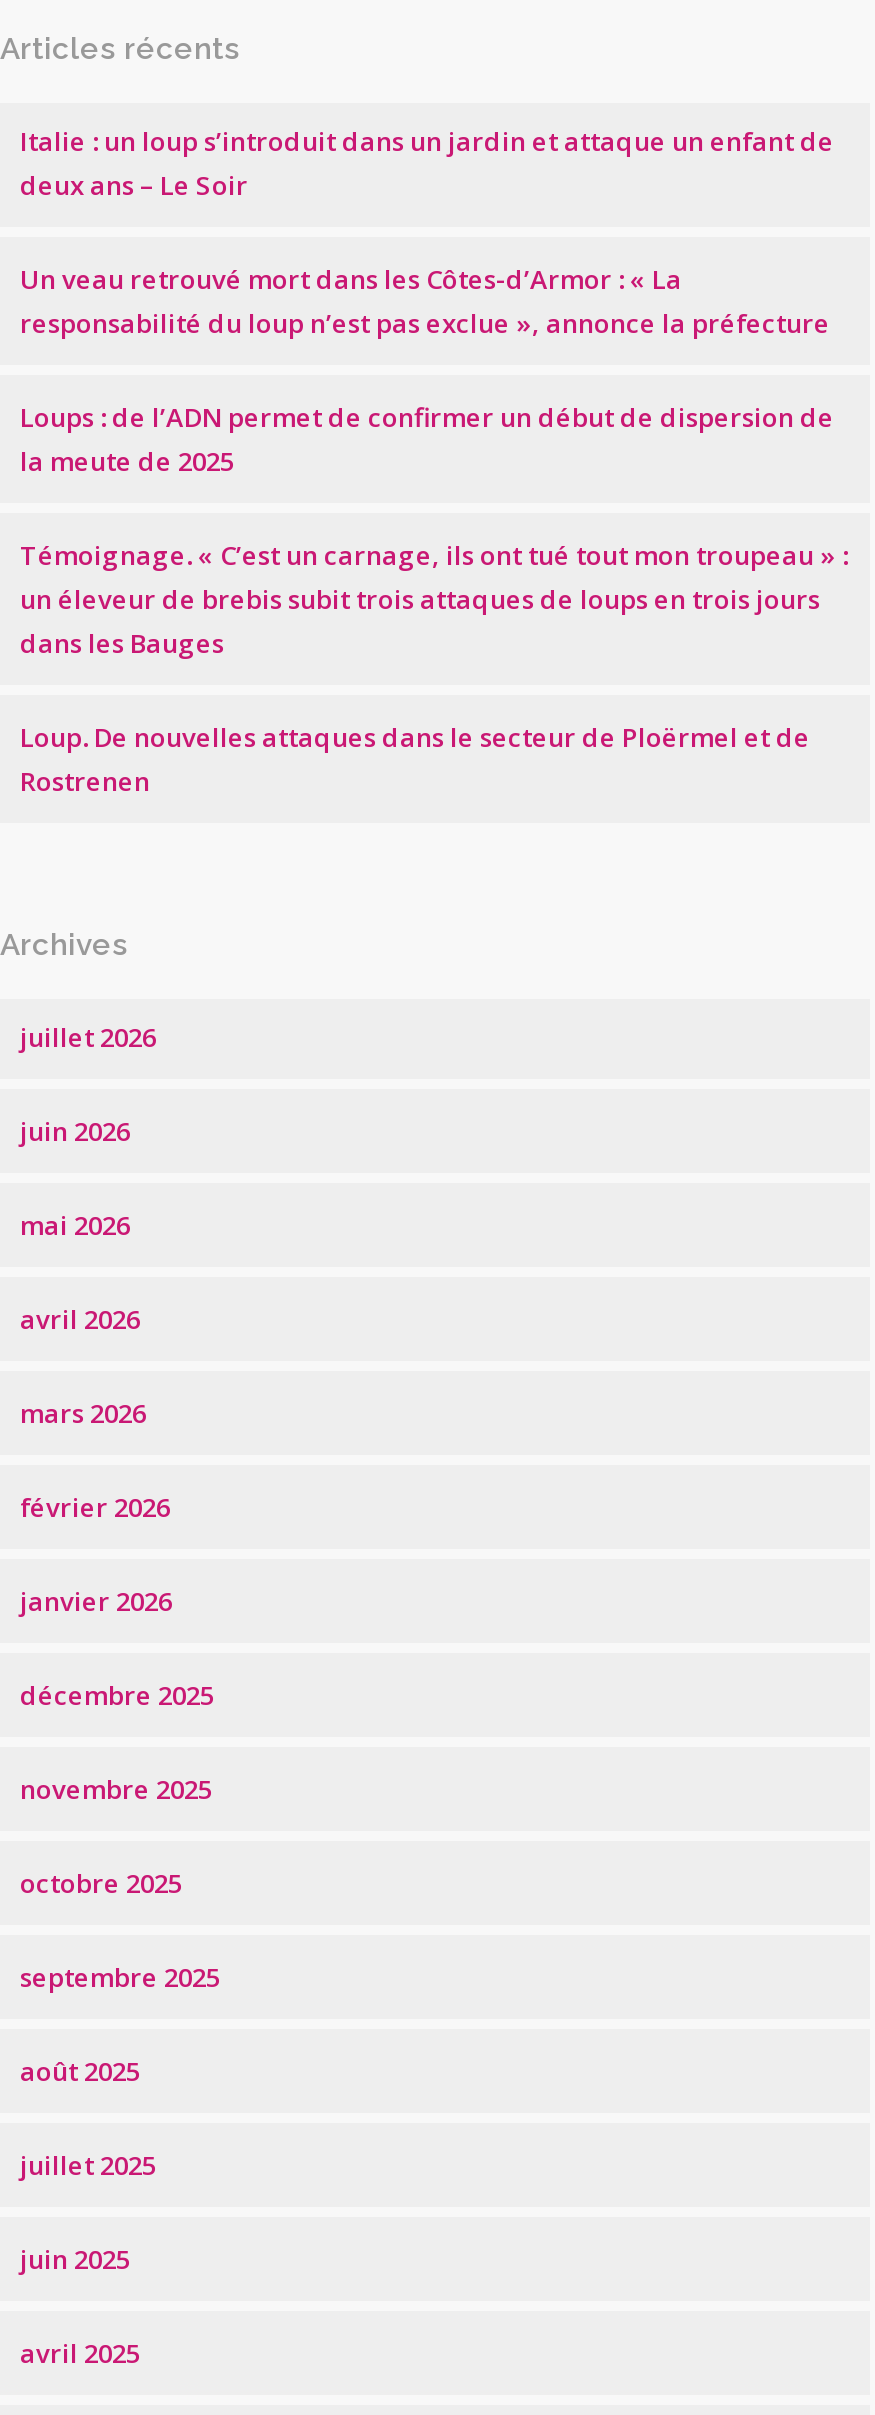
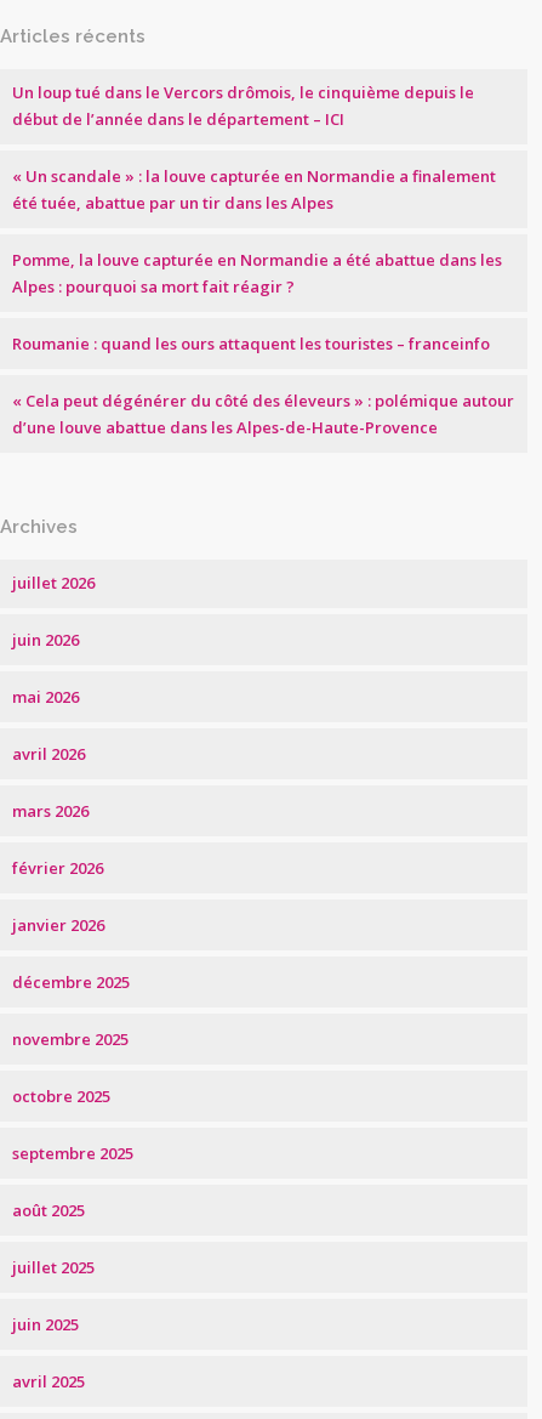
[20,123,834,203] Italie : un loup s’introduit dans un jardin et attaque un enfant de | deux ans – Le Soir -> [12,81,474,130] Un loup tué dans le Vercors drômois, le cinquième depuis le | début de l’année dans le département – ICI
[20,261,830,341] Un veau retrouvé mort dans les Côtes-d’Armor : « La | responsabilité du loup n’est pas exclue », annonce la préfecture -> [12,165,496,214] « Un scandale » : la louve capturée en Normandie a finalement | été tuée, abattue par un tir dans les Alpes
[20,399,834,479] Loups : de l’ADN permet de confirmer un début de dispersion de | la meute de 2025 -> [12,249,502,297] Pomme, la louve capturée en Normandie a été abattue dans les | Alpes : pourquoi sa mort fait réagir ?
[20,537,848,661] Témoignage. « C’est un carnage, ils ont tué tout mon troupeau » : | un éleveur de brebis subit trois attaques de loups en trois jours | dans les Bauges -> [12,333,490,354] Roumanie : quand les ours attaquent les touristes – franceinfo
[20,719,810,799] Loup. De nouvelles attaques dans le secteur de Ploërmel et de | Rostrenen -> [12,390,514,438] « Cela peut dégénérer du côté des éleveurs » : polémique autour | d’une louve abattue dans les Alpes-de-Haute-Provence

